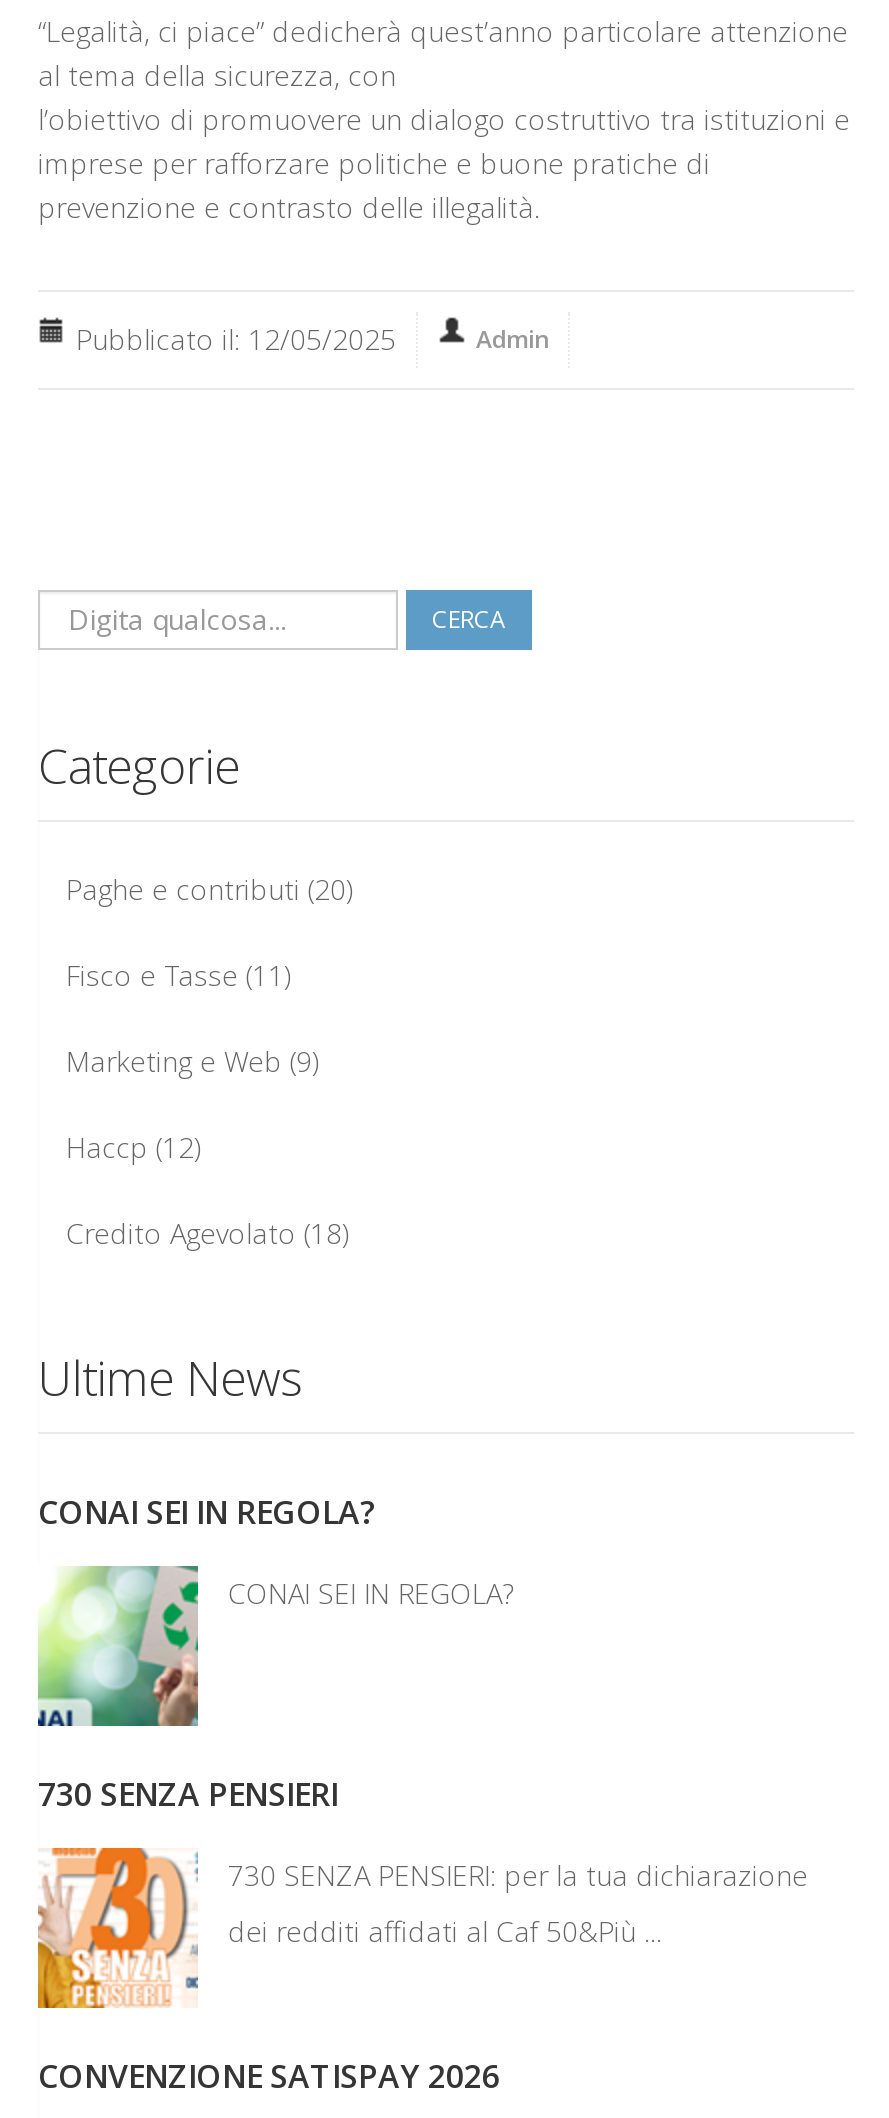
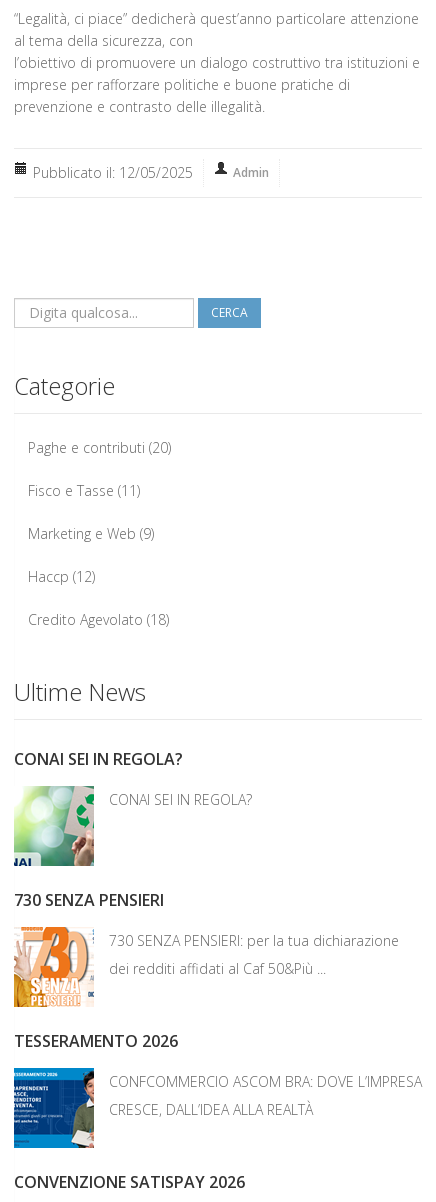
none -> [13,1030,422,1149] [image] | TESSERAMENTO 2026 | CONFCOMMERCIO ASCOM BRA: DOVE L’IMPRESA | CRESCE, DALL’IDEA ALLA REALTÀ

